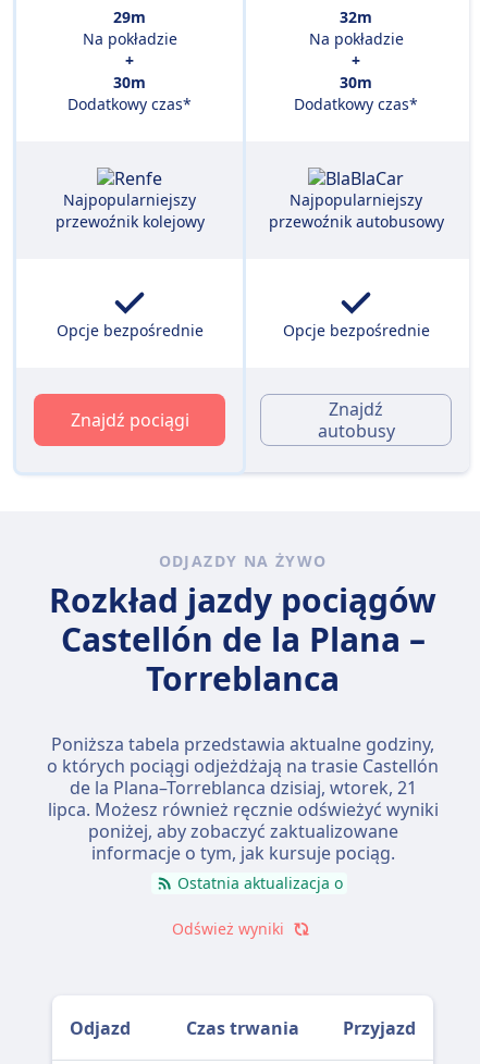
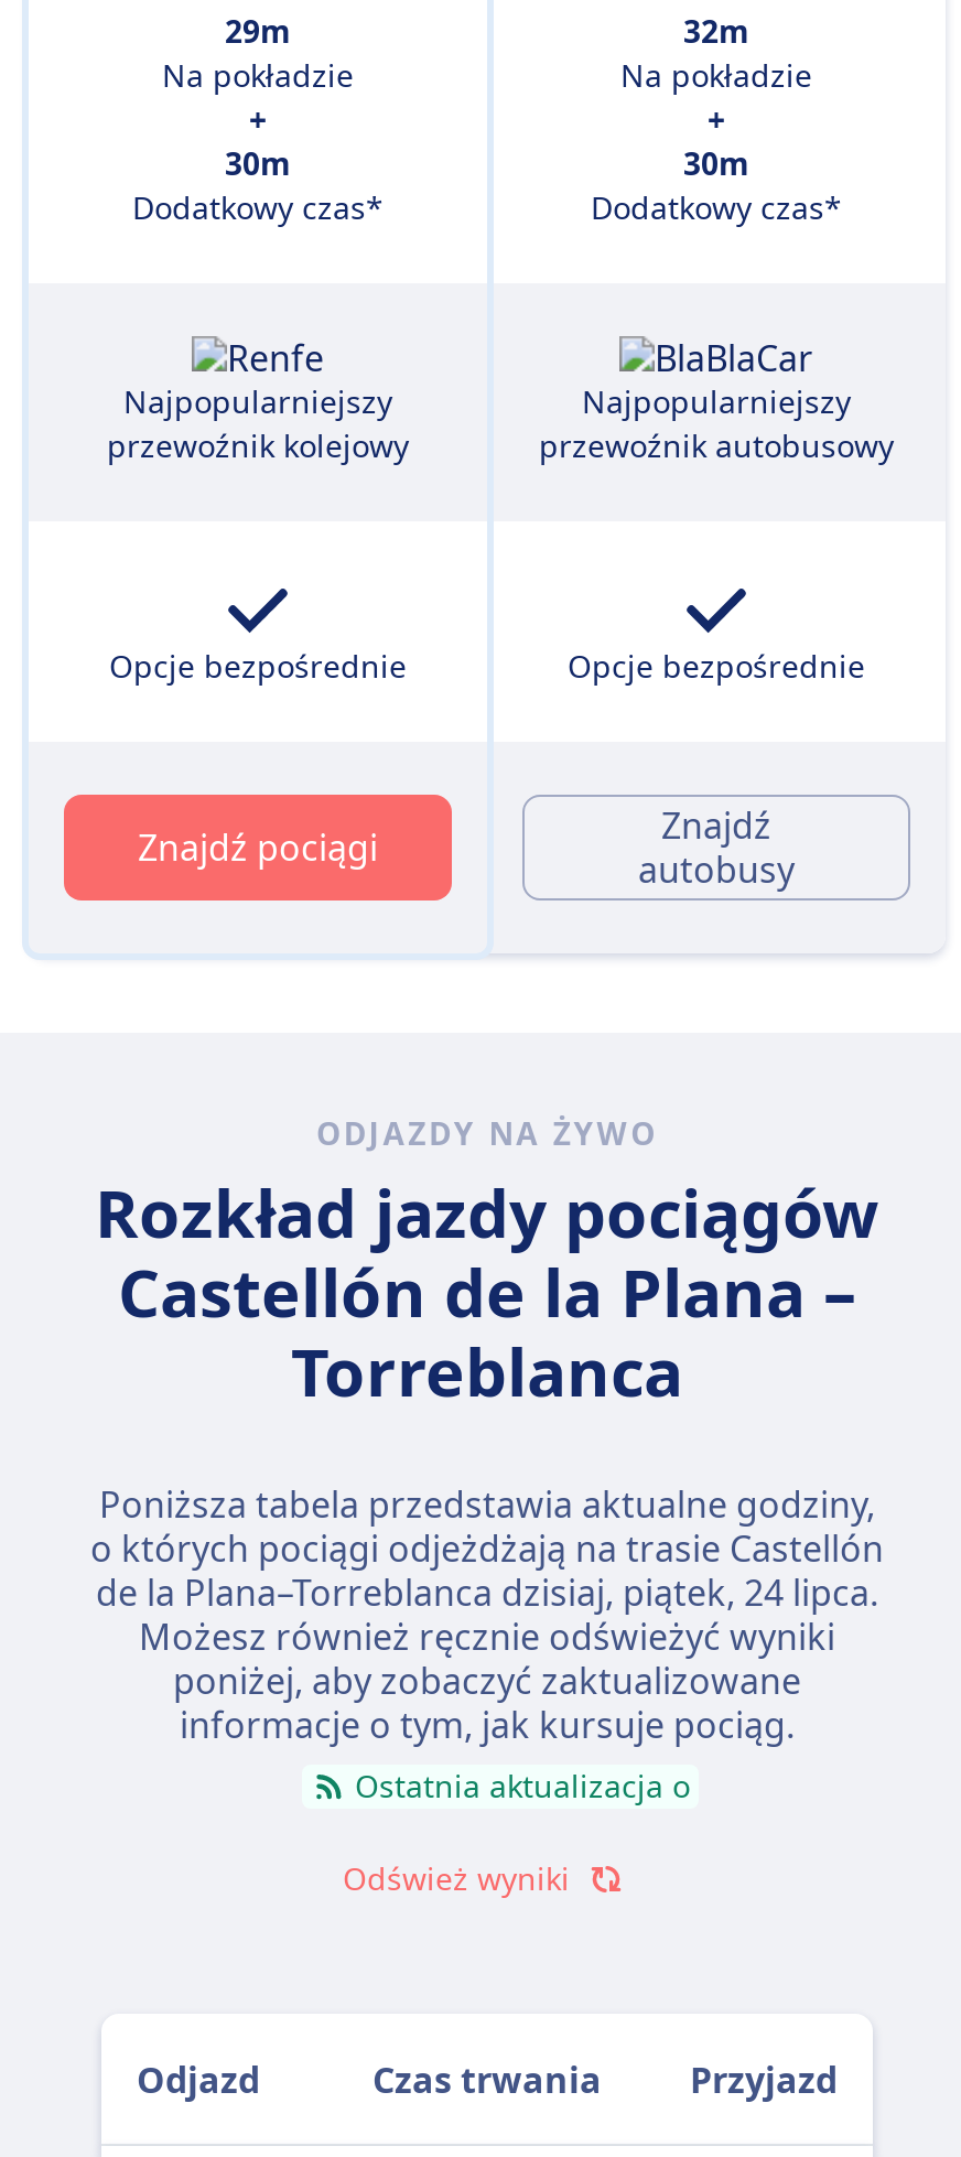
[47,776,438,821] de la Plana–Torreblanca dzisiaj, wtorek, 21 | lipca. Możesz również ręcznie odświeżyć wyniki -> [96,1568,878,1661] de la Plana–Torreblanca dzisiaj, piątek, 24 lipca. | Możesz również ręcznie odświeżyć wyniki

